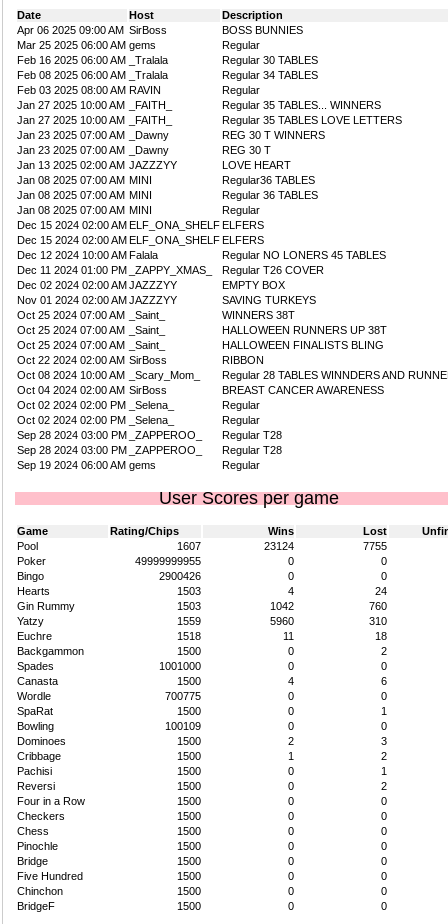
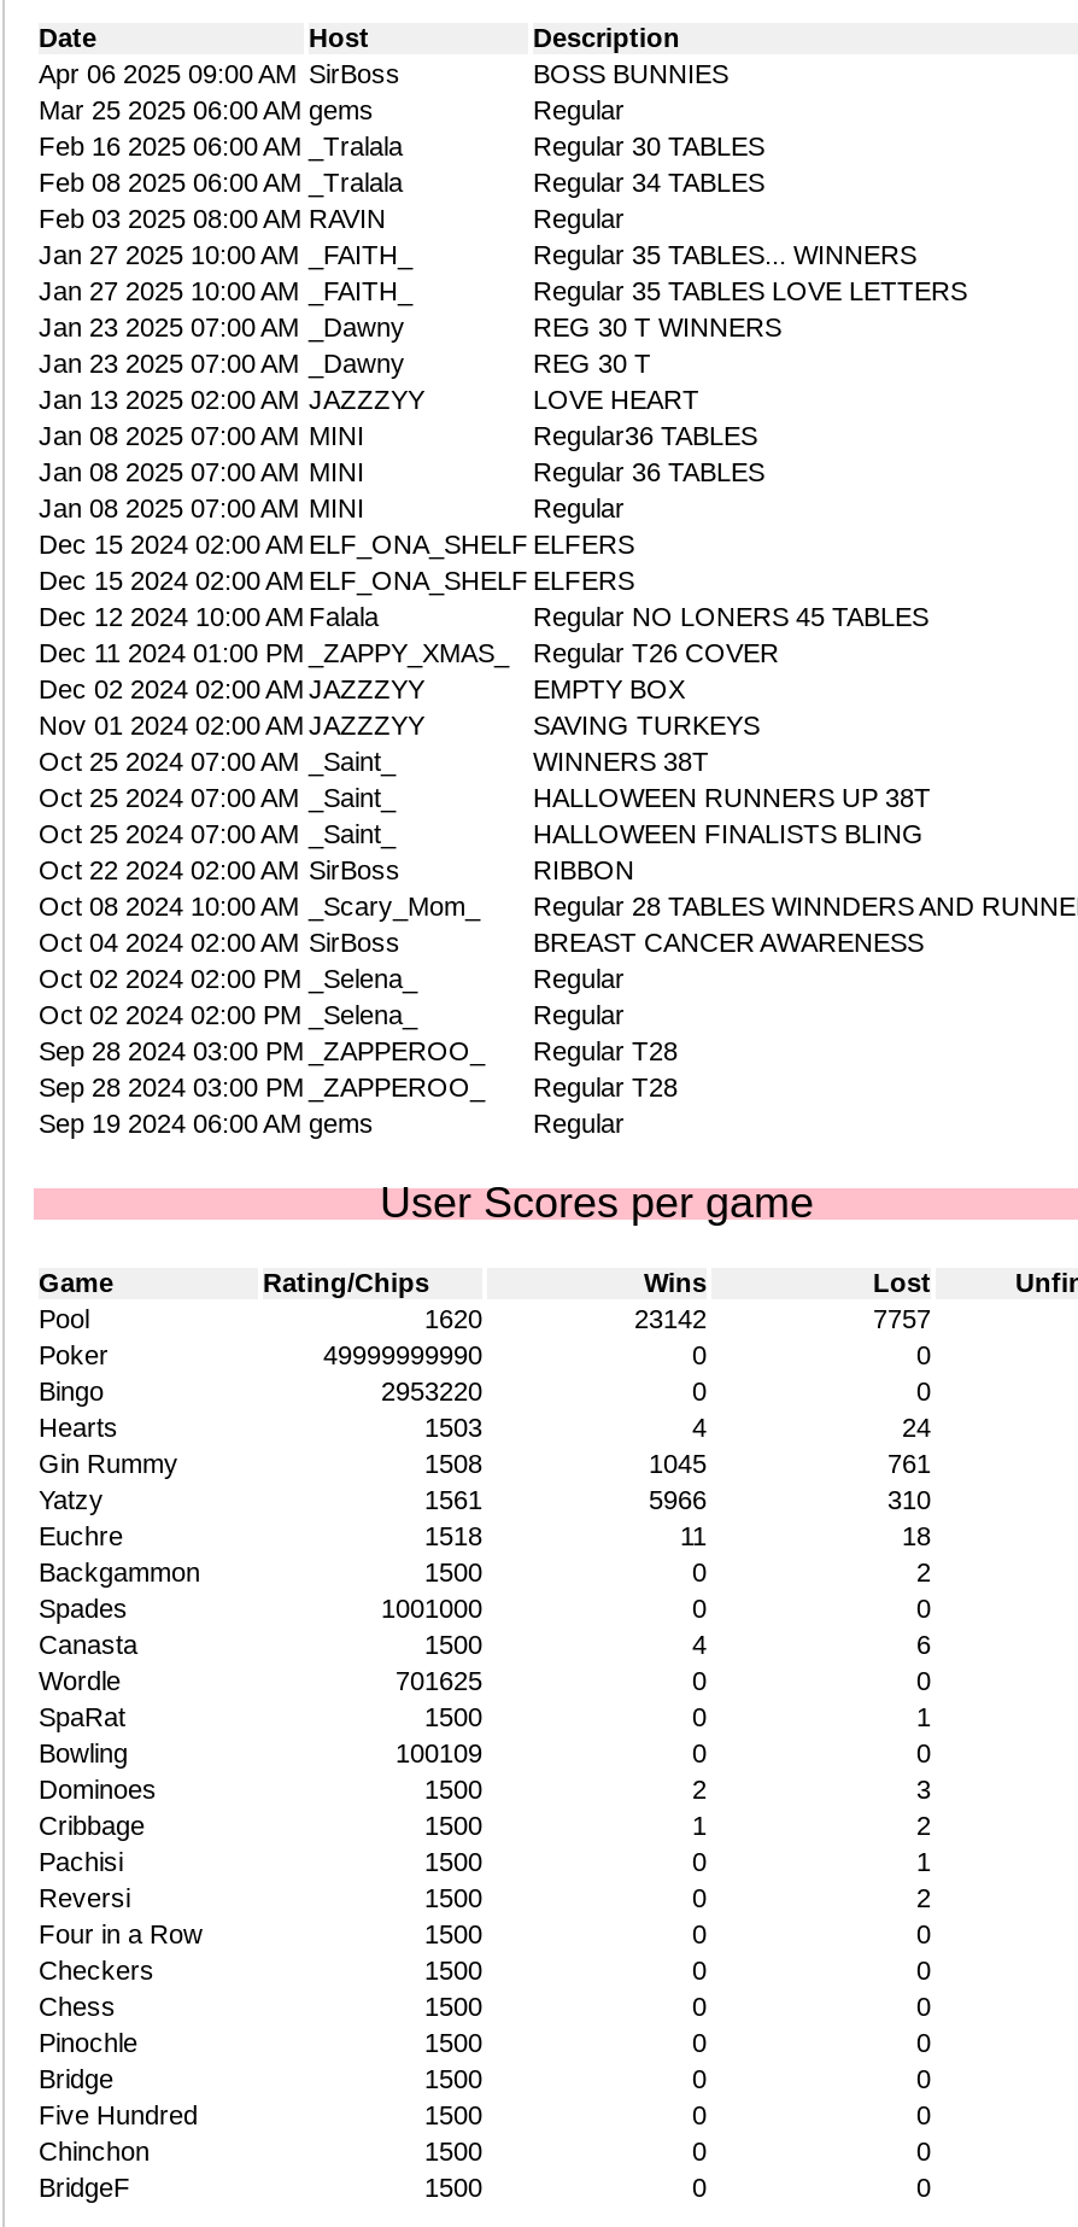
[177,540,201,552] 1607 -> [424,1304,482,1333] 1620
[264,540,294,552] 23124 -> [634,1304,707,1333] 23142
[363,540,387,552] 7755 -> [873,1304,931,1333] 7757
[135,555,201,567] 49999999955 -> [323,1340,482,1369] 49999999990
[159,570,201,582] 2900426 -> [381,1376,482,1405] 2953220
[177,600,201,612] 1503 -> [424,1449,482,1478] 1508
[270,600,294,612] 1042 -> [649,1449,707,1478] 1045
[369,600,387,612] 760 -> [887,1449,931,1478] 761
[177,615,201,627] 1559 -> [424,1485,482,1514] 1561
[270,615,294,627] 5960 -> [649,1485,707,1514] 5966
[165,690,201,702] 700775 -> [396,1666,482,1695] 701625

